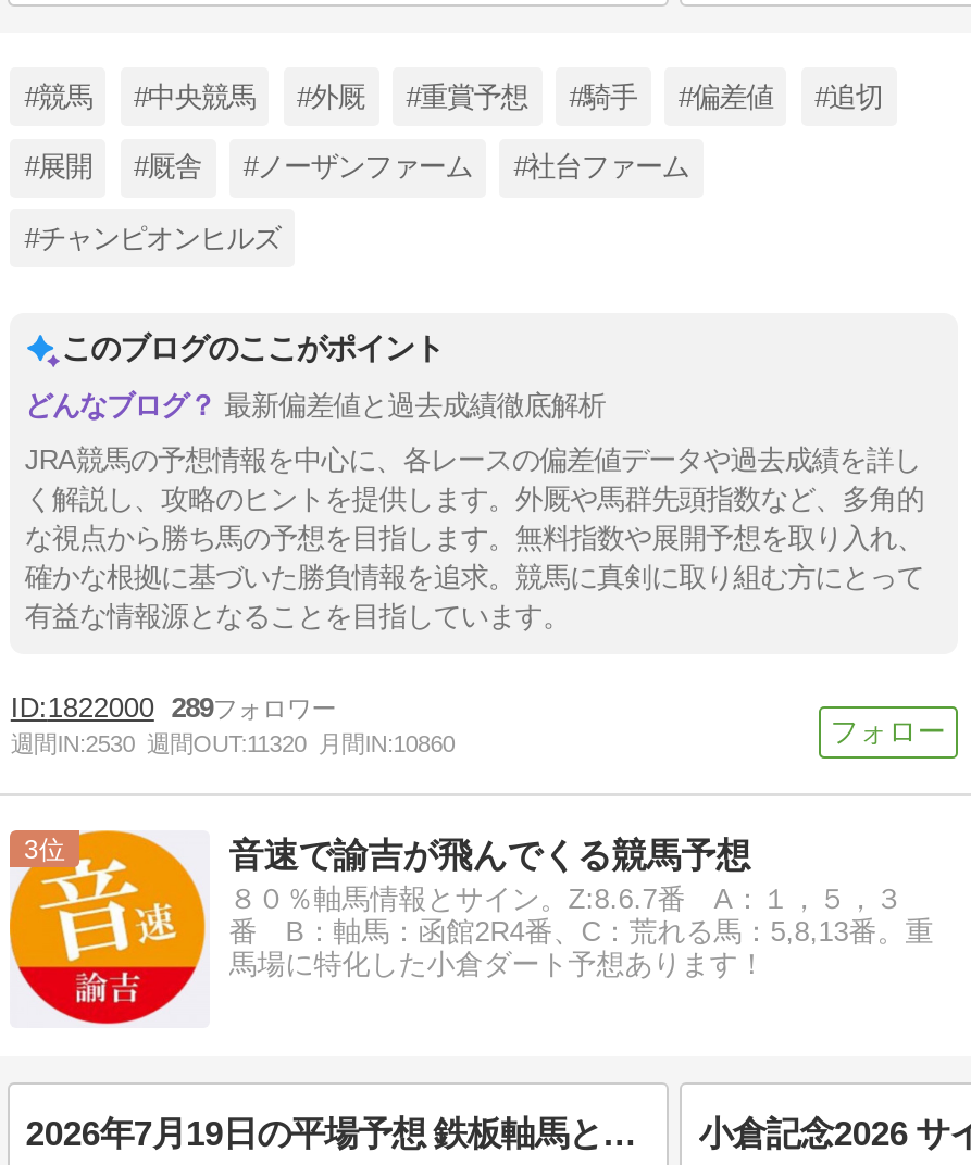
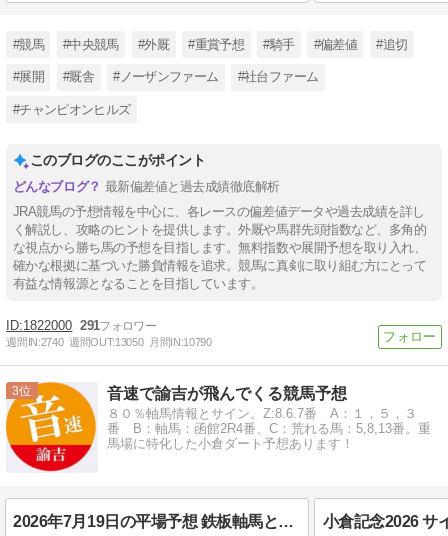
[48,692,213,724] 1822000 289 -> [23,318,99,333] 1822000 291
[11,731,455,757] 週間IN:2530 週間OUT:11320 月間IN:10860 -> [6,336,211,348] 週間IN:2740 週間OUT:13050 月間IN:10790

